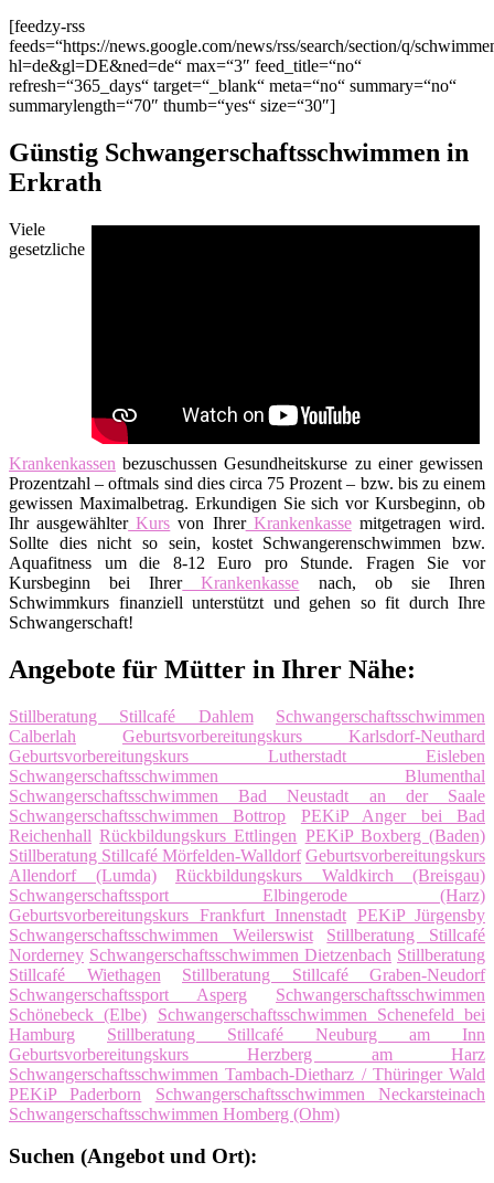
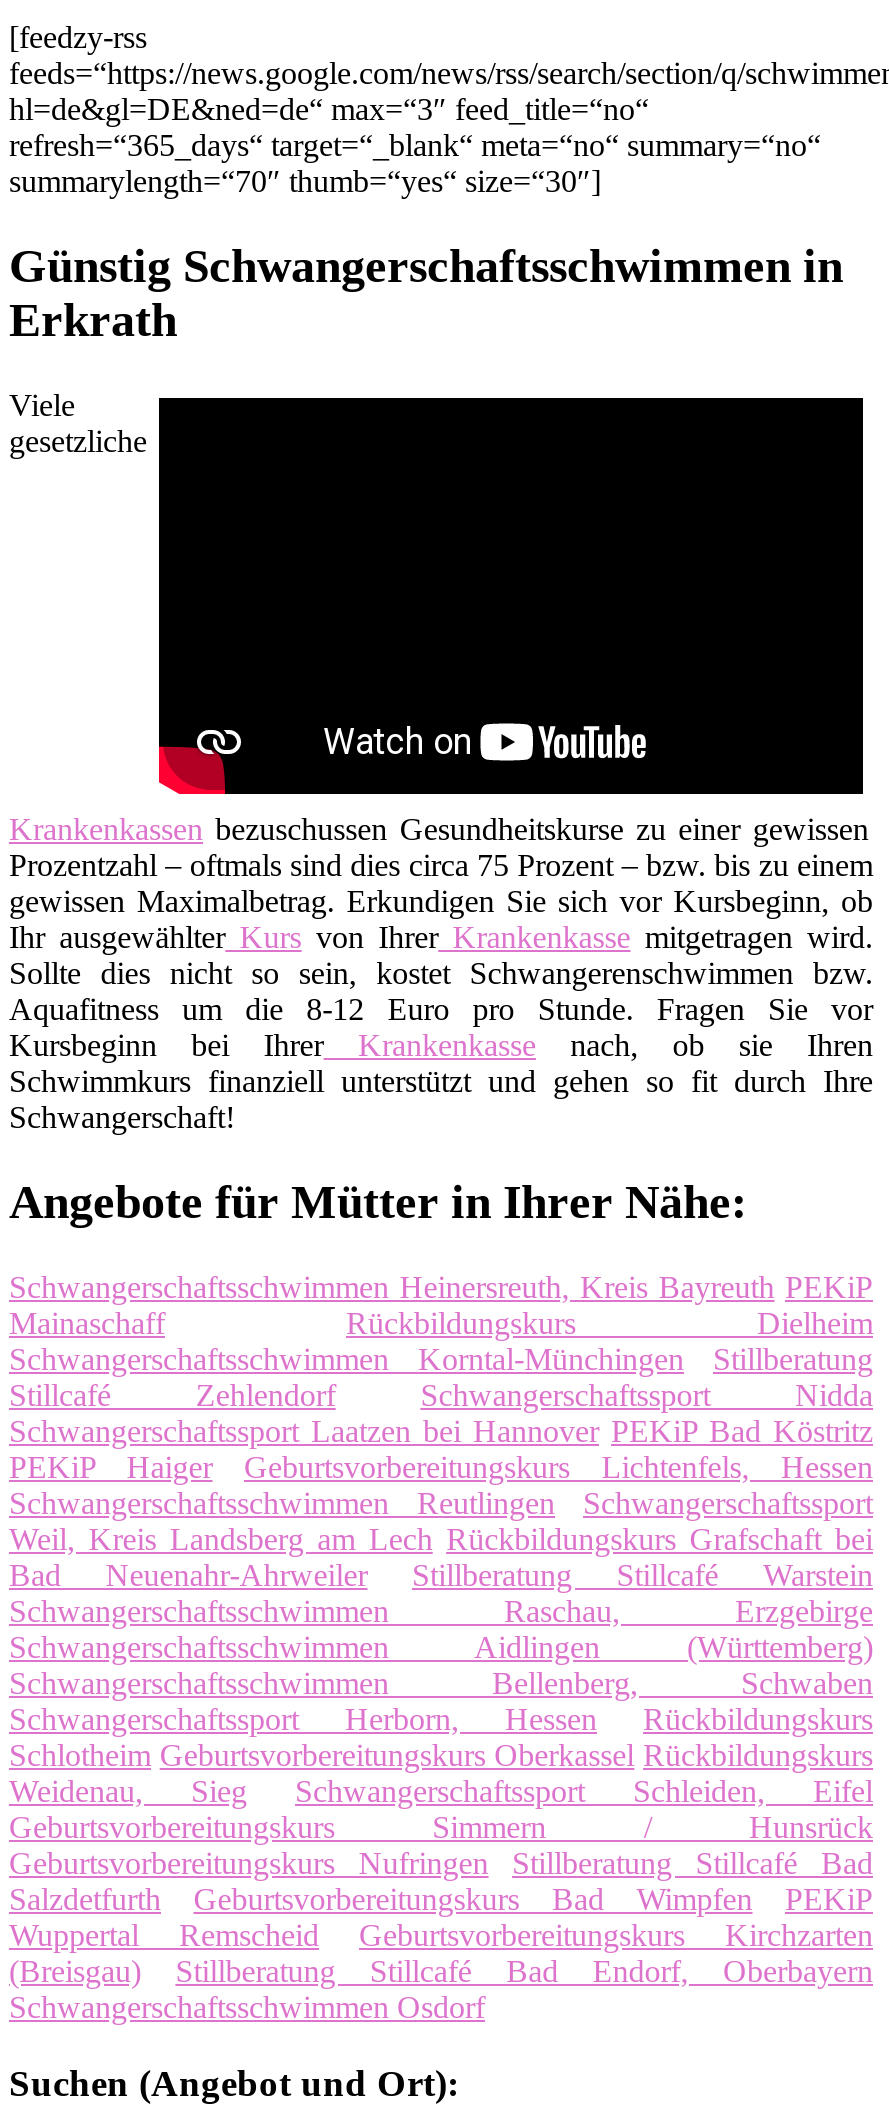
[9,706,485,1123] Stillberatung Stillcafé Dahlem | Schwangerschaftsschwimmen | Calberlah | Geburtsvorbereitungskurs Karlsdorf-Neuthard | Geburtsvorbereitungskurs Lutherstadt Eisleben | Schwangerschaftsschwimmen Blumenthal | Schwangerschaftsschwimmen Bad Neustadt an der Saale | Schwangerschaftsschwimmen Bottrop | PEKiP Anger bei Bad | Reichenhall Rückbildungskurs Ettlingen PEKiP Boxberg (Baden) | Stillberatung Stillcafé Mörfelden-Walldorf Geburtsvorbereitungskurs | Allendorf (Lumda) | Rückbildungskurs Waldkirch (Breisgau) | Schwangerschaftssport Elbingerode (Harz) | Geburtsvorbereitungskurs Frankfurt Innenstadt PEKiP Jürgensby | Schwangerschaftsschwimmen Weilerswist | Stillberatung Stillcafé | Norderney Schwangerschaftsschwimmen Dietzenbach Stillberatung | Stillcafé Wiethagen | Stillberatung Stillcafé Graben-Neudorf | Schwangerschaftssport Asperg | Schwangerschaftsschwimmen | Schönebeck (Elbe) Schwangerschaftsschwimmen Schenefeld bei | Hamburg | Stillberatung Stillcafé Neuburg am Inn | Geburtsvorbereitungskurs Herzberg am Harz | Schwangerschaftsschwimmen Tambach-Dietharz / Thüringer Wald | PEKiP Paderborn | Schwangerschaftsschwimmen Neckarsteinach | Schwangerschaftsschwimmen Homberg (Ohm) -> [9,1269,873,2023] Schwangerschaftsschwimmen Heinersreuth, Kreis Bayreuth PEKiP | Mainaschaff | Rückbildungskurs Dielheim | Schwangerschaftsschwimmen Korntal-Münchingen | Stillberatung | Stillcafé Zehlendorf | Schwangerschaftssport Nidda | Schwangerschaftssport Laatzen bei Hannover PEKiP Bad Köstritz | PEKiP Haiger | Geburtsvorbereitungskurs Lichtenfels, Hessen | Schwangerschaftsschwimmen Reutlingen | Schwangerschaftssport | Weil, Kreis Landsberg am Lech Rückbildungskurs Grafschaft bei | Bad Neuenahr-Ahrweiler | Stillberatung Stillcafé Warstein | Schwangerschaftsschwimmen Raschau, Erzgebirge | Schwangerschaftsschwimmen Aidlingen (Württemberg) | Schwangerschaftsschwimmen Bellenberg, Schwaben | Schwangerschaftssport Herborn, Hessen | Rückbildungskurs | Schlotheim Geburtsvorbereitungskurs Oberkassel Rückbildungskurs | Weidenau, Sieg | Schwangerschaftssport Schleiden, Eifel | Geburtsvorbereitungskurs Simmern / Hunsrück | Geburtsvorbereitungskurs Nufringen | Stillberatung Stillcafé Bad | Salzdetfurth | Geburtsvorbereitungskurs Bad Wimpfen | PEKiP | Wuppertal Remscheid | Geburtsvorbereitungskurs Kirchzarten | (Breisgau) | Stillberatung Stillcafé Bad Endorf, Oberbayern | Schwangerschaftsschwimmen Osdorf

